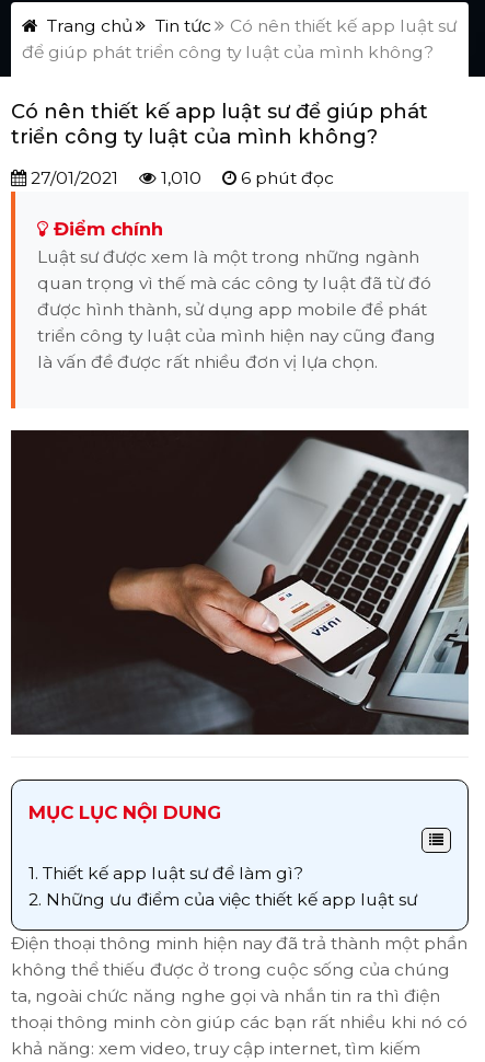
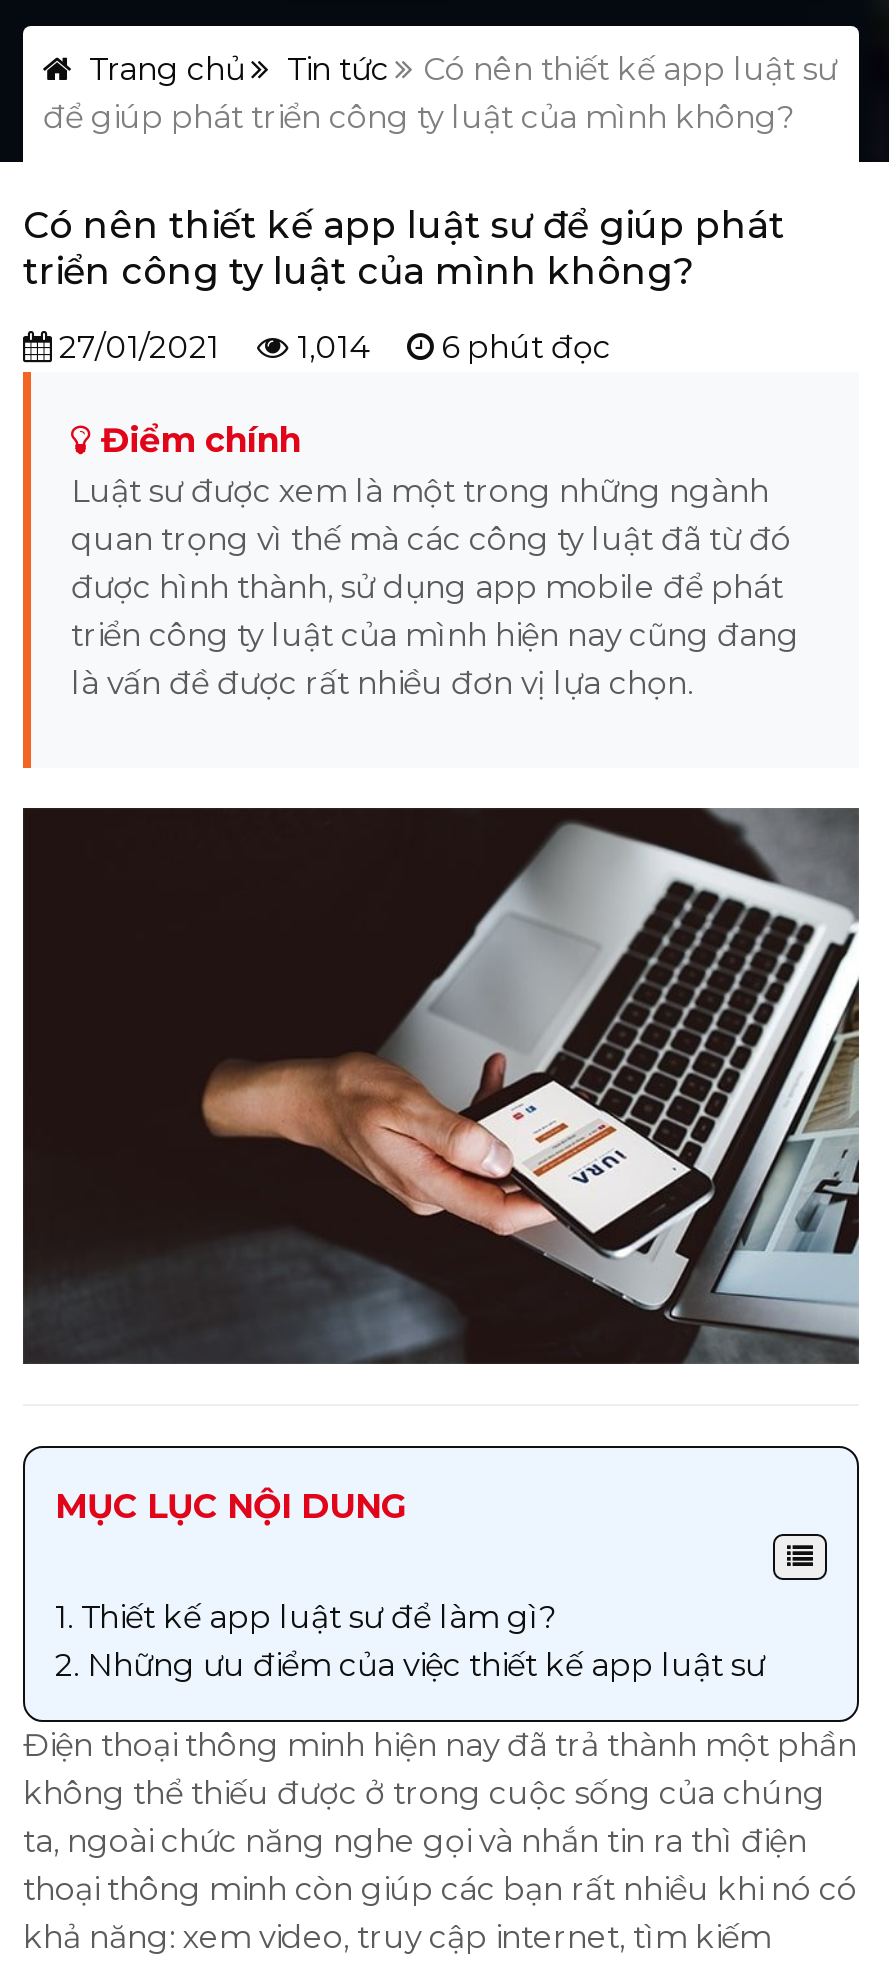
[161,168,334,188] 1,010 6 phút đọc -> [297,328,611,366] 1,014 6 phút đọc

